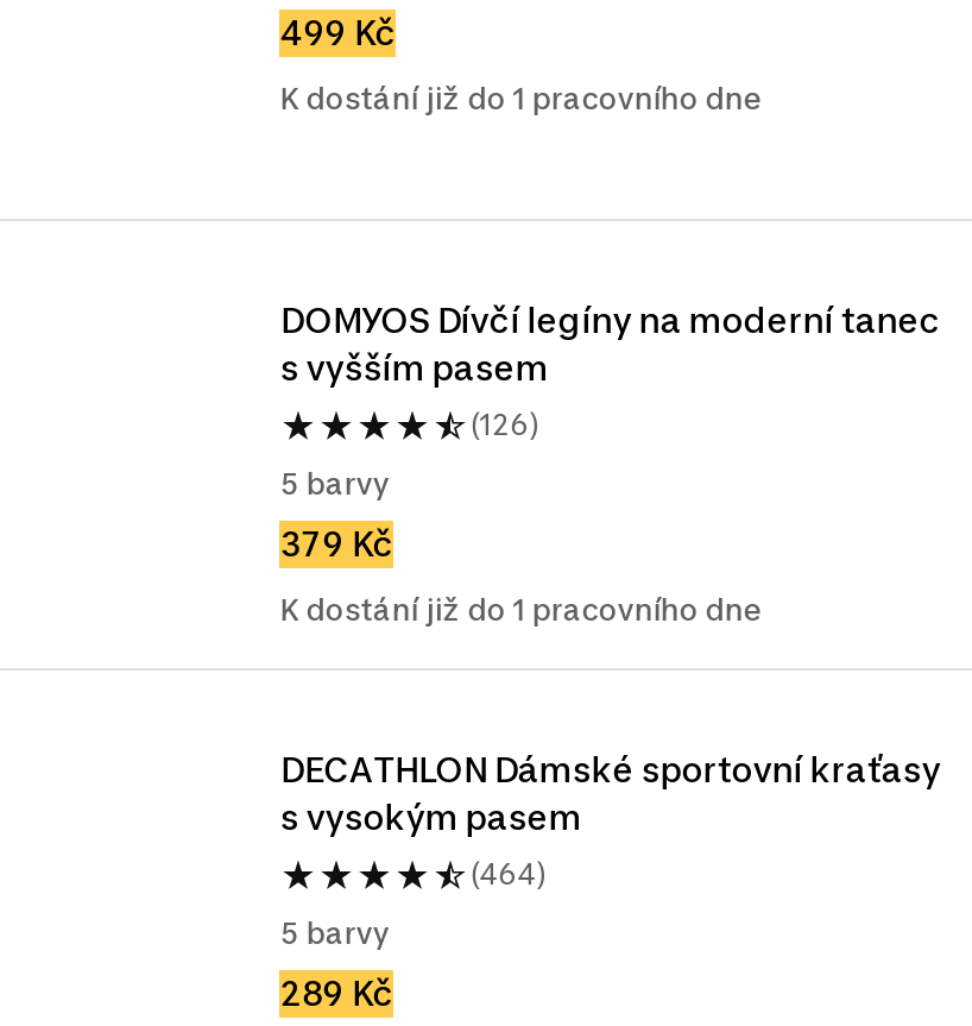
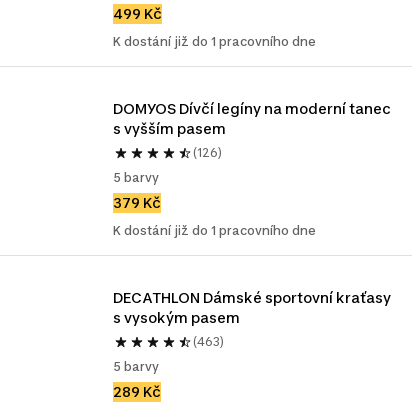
[470,856,546,892] (464) -> [193,334,224,349] (463)

